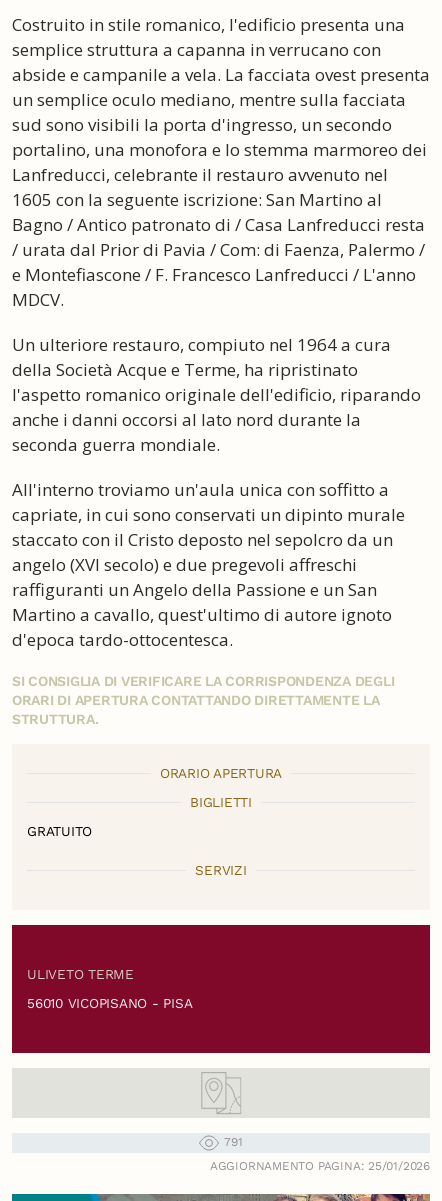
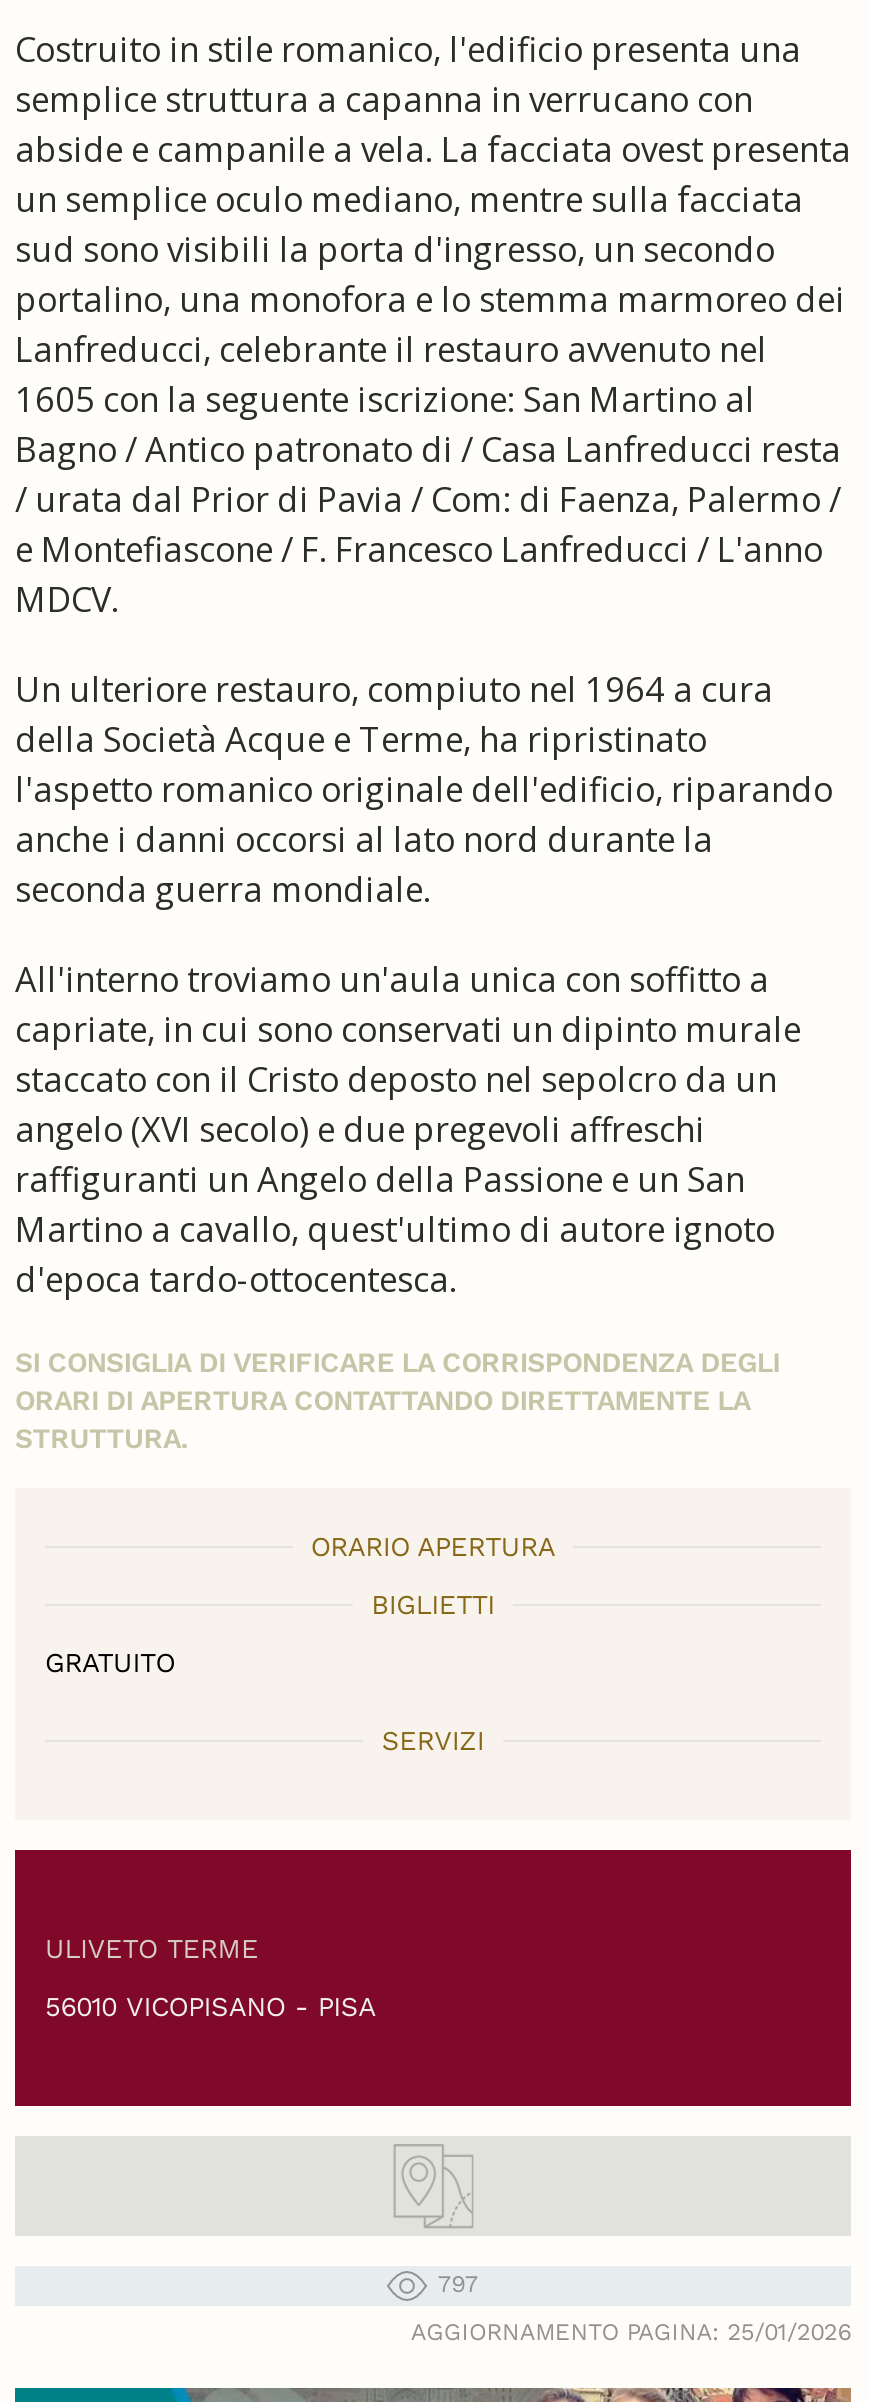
[224,1134,243,1148] 791 -> [438,2269,478,2297] 797

